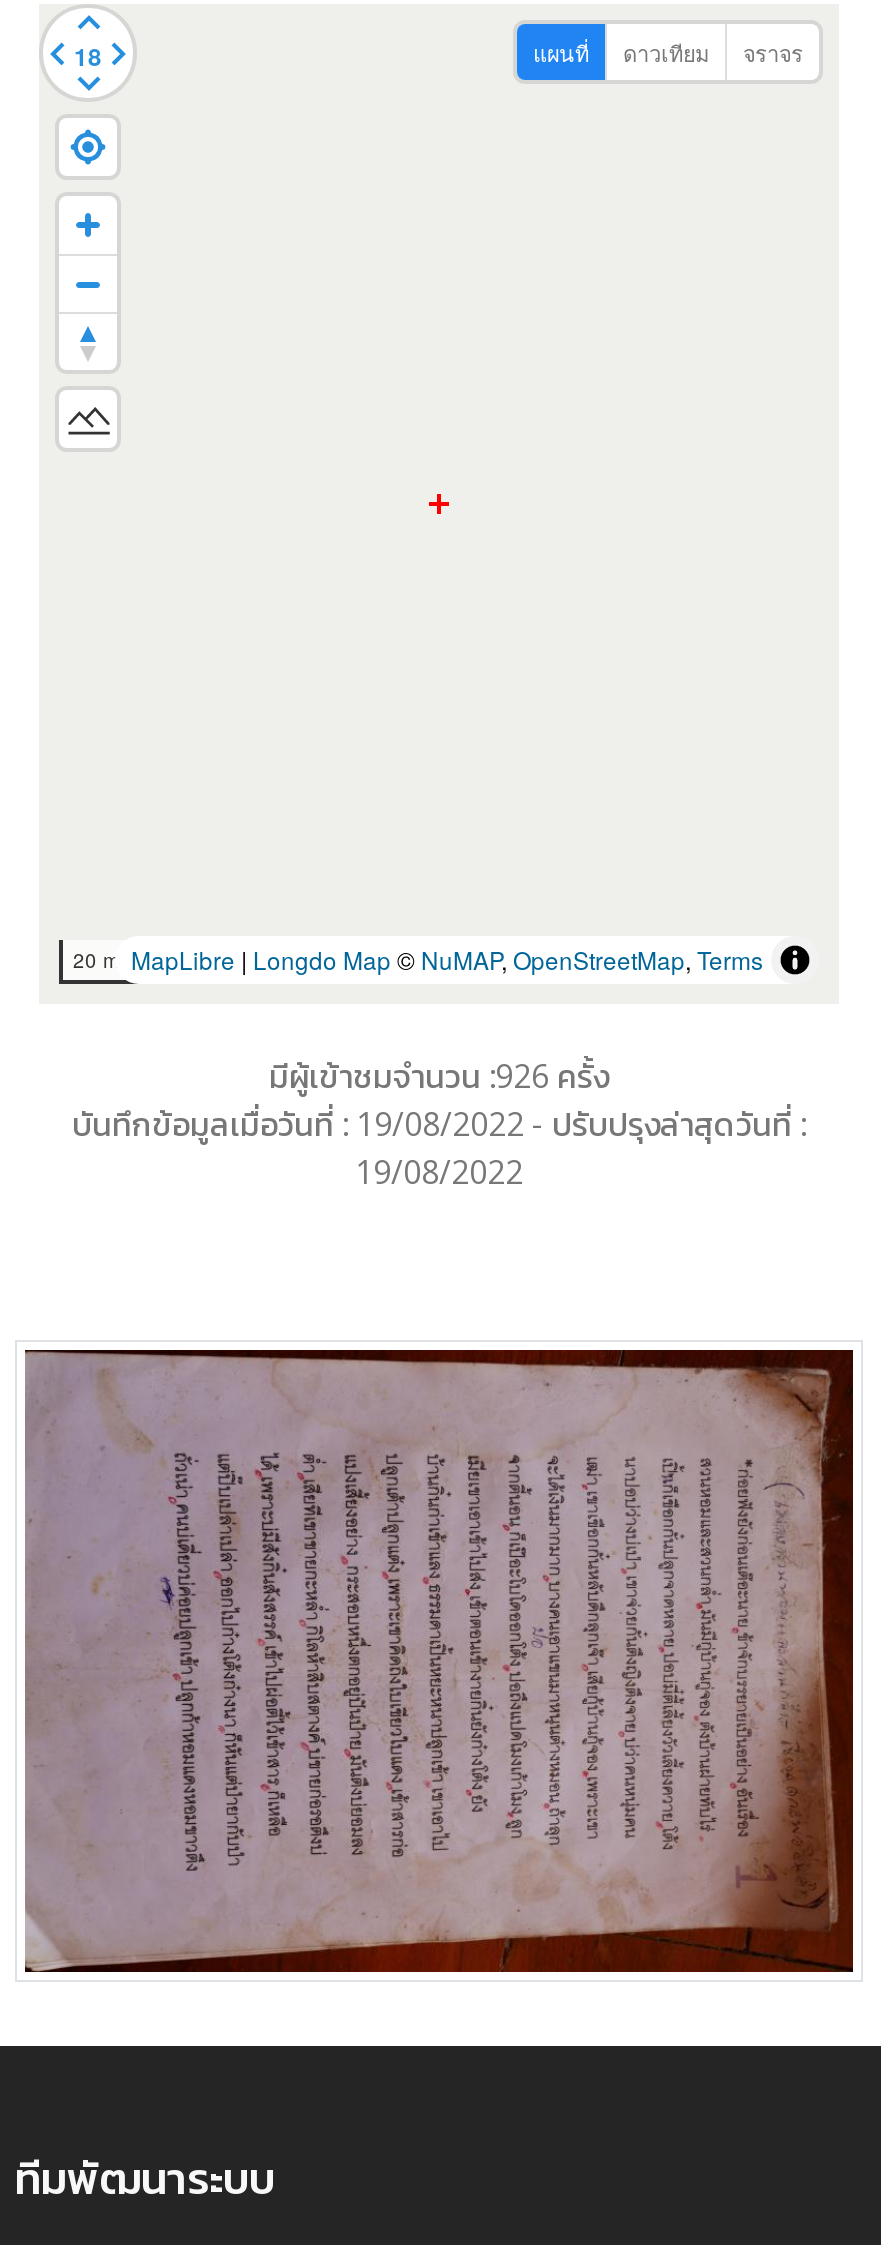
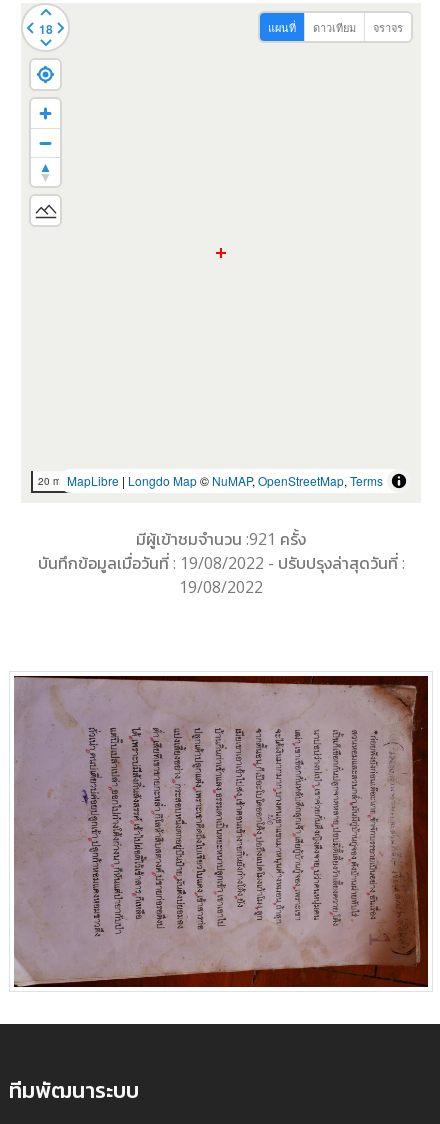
[269,1054,609,1098] มีผู้เข้าชมจำนวน :926 ครั้ง -> [136,528,306,550] มีผู้เข้าชมจำนวน :921 ครั้ง

